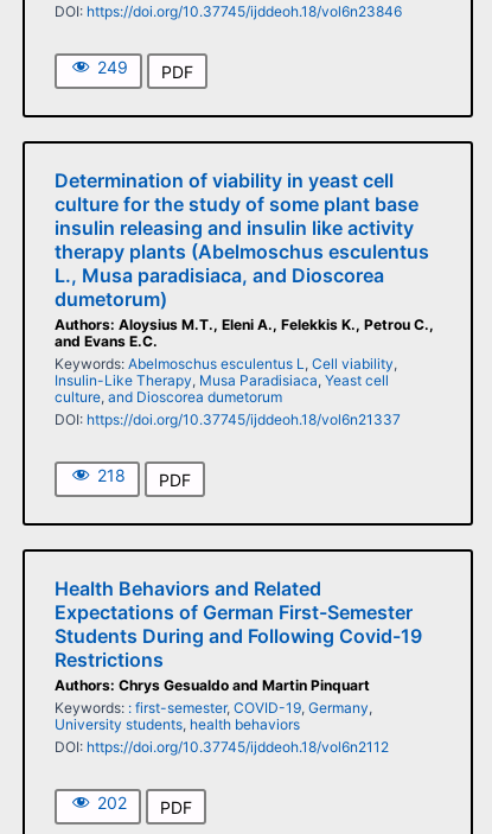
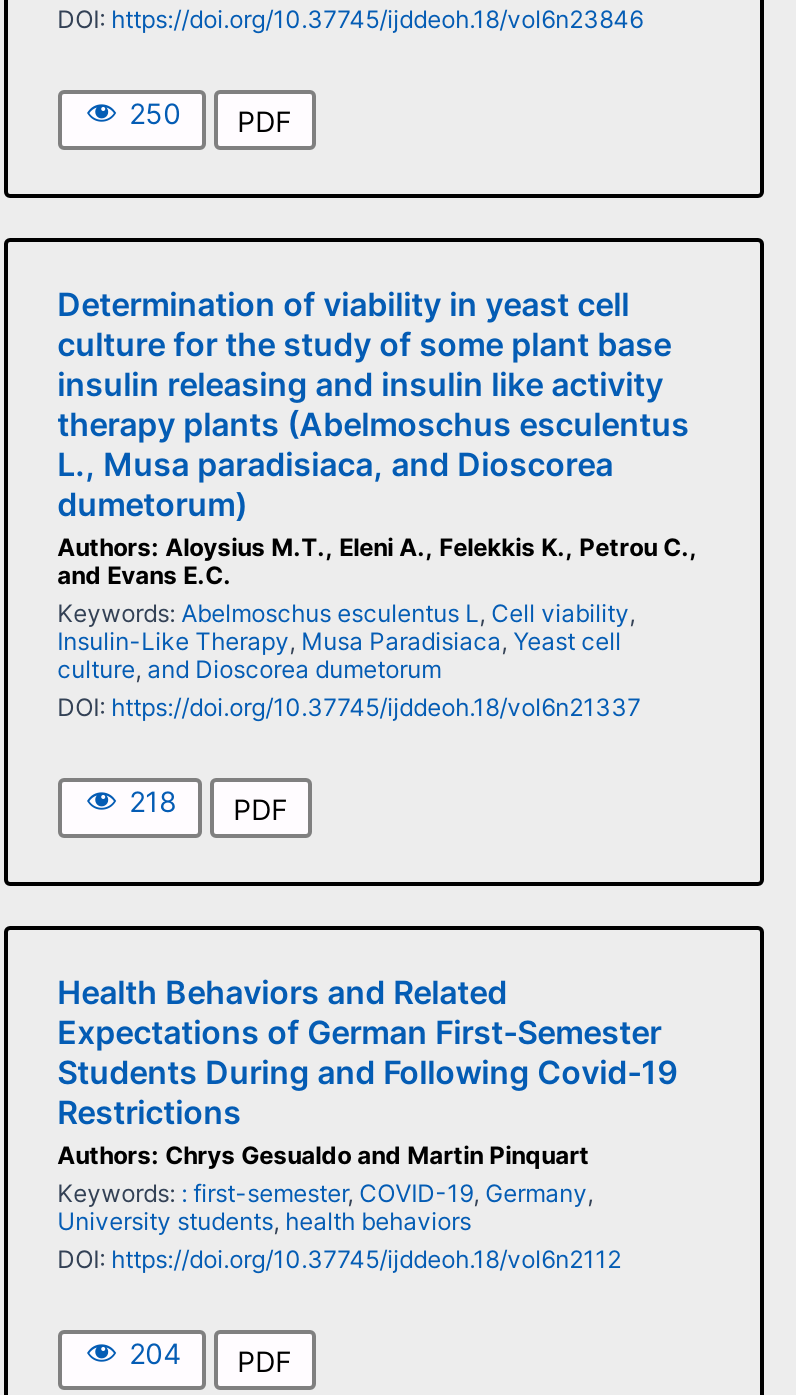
[97,56,193,81] 249 PDF -> [129,95,291,137] 250 PDF
[97,792,192,817] 202 PDF -> [129,1335,291,1377] 204 PDF

